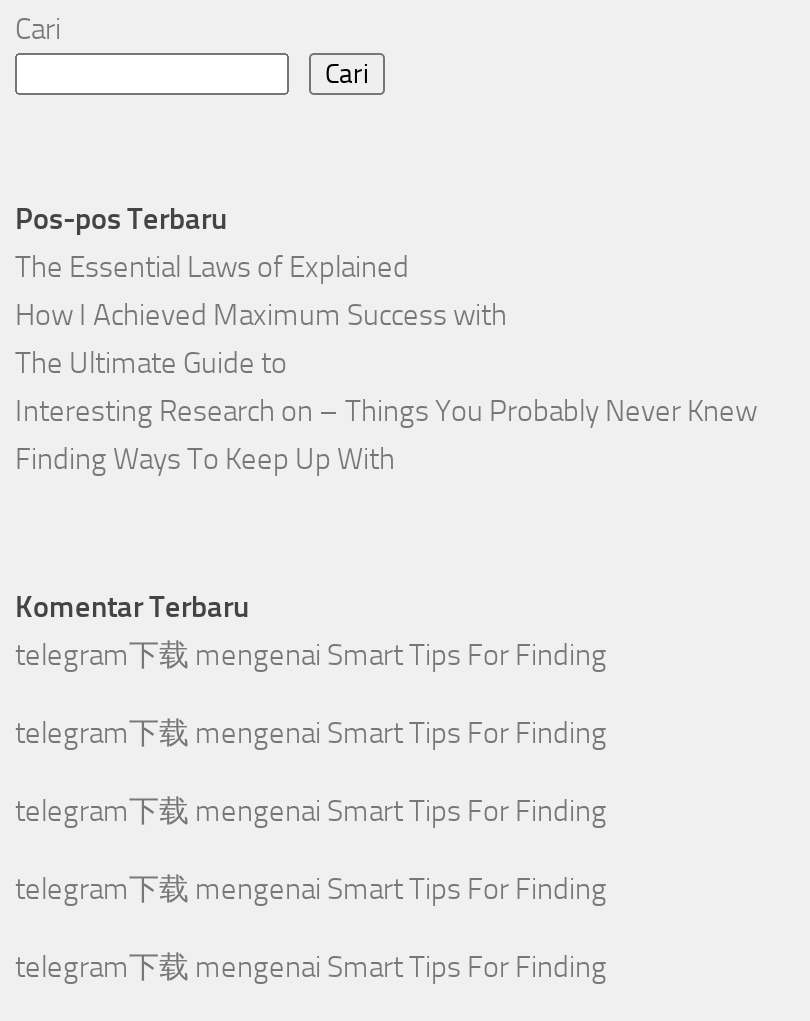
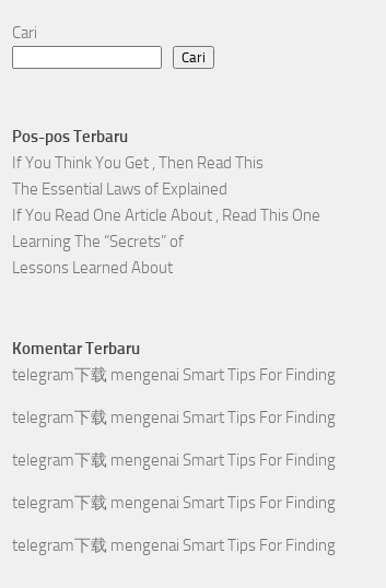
none -> [12,153,264,173] If You Think You Get , Then Read This
moved [15,249,409,285] -> [12,179,227,199]: The Essential Laws of Explained
[15,297,757,477] How I Achieved Maximum Success with | The Ultimate Guide to | Interesting Research on – Things You Probably Never Knew | Finding Ways To Keep Up With -> [12,206,320,278] If You Read One Article About , Read This One | Learning The “Secrets” of | Lessons Learned About

